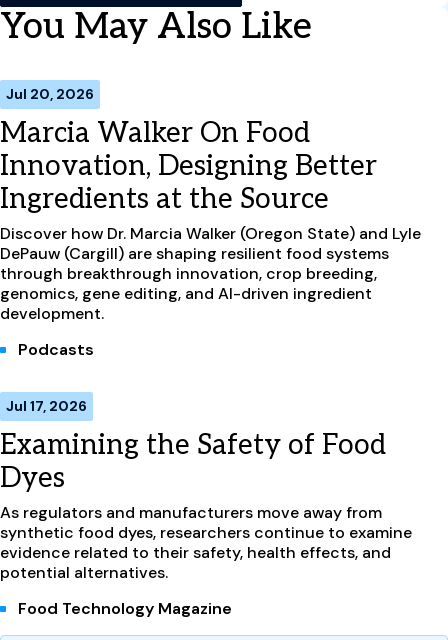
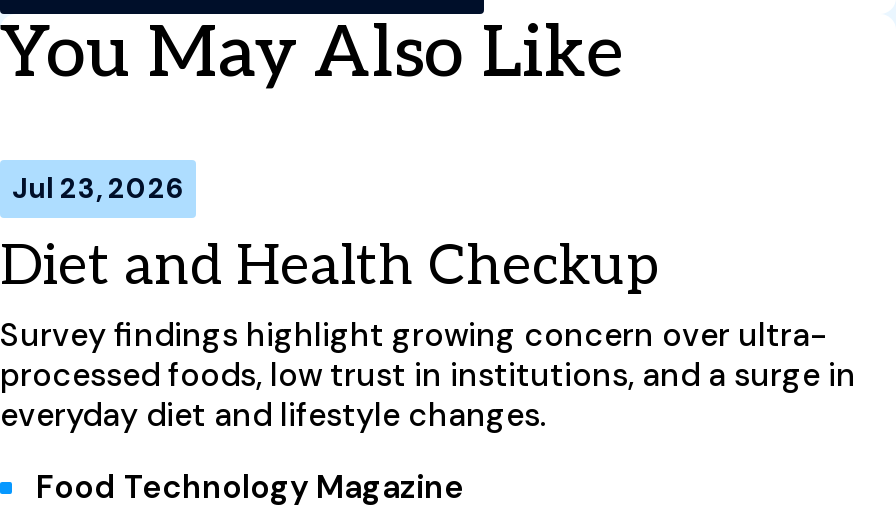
[0,85,421,583] Jul 20, 2026 | Marcia Walker On Food | Innovation, Designing Better | Ingredients at the Source | Discover how Dr. Marcia Walker (Oregon State) and Lyle | DePauw (Cargill) are shaping resilient food systems | through breakthrough innovation, crop breeding, | genomics, gene editing, and AI-driven ingredient | development. | Podcasts | Jul 17, 2026 | Examining the Safety of Food | Dyes | As regulators and manufacturers move away from | synthetic food dyes, researchers continue to examine | evidence related to their safety, health effects, and | potential alternatives. -> [0,171,856,437] Jul 23, 2026 | Diet and Health Checkup | Survey findings highlight growing concern over ultra- | processed foods, low trust in institutions, and a surge in | everyday diet and lifestyle changes.

